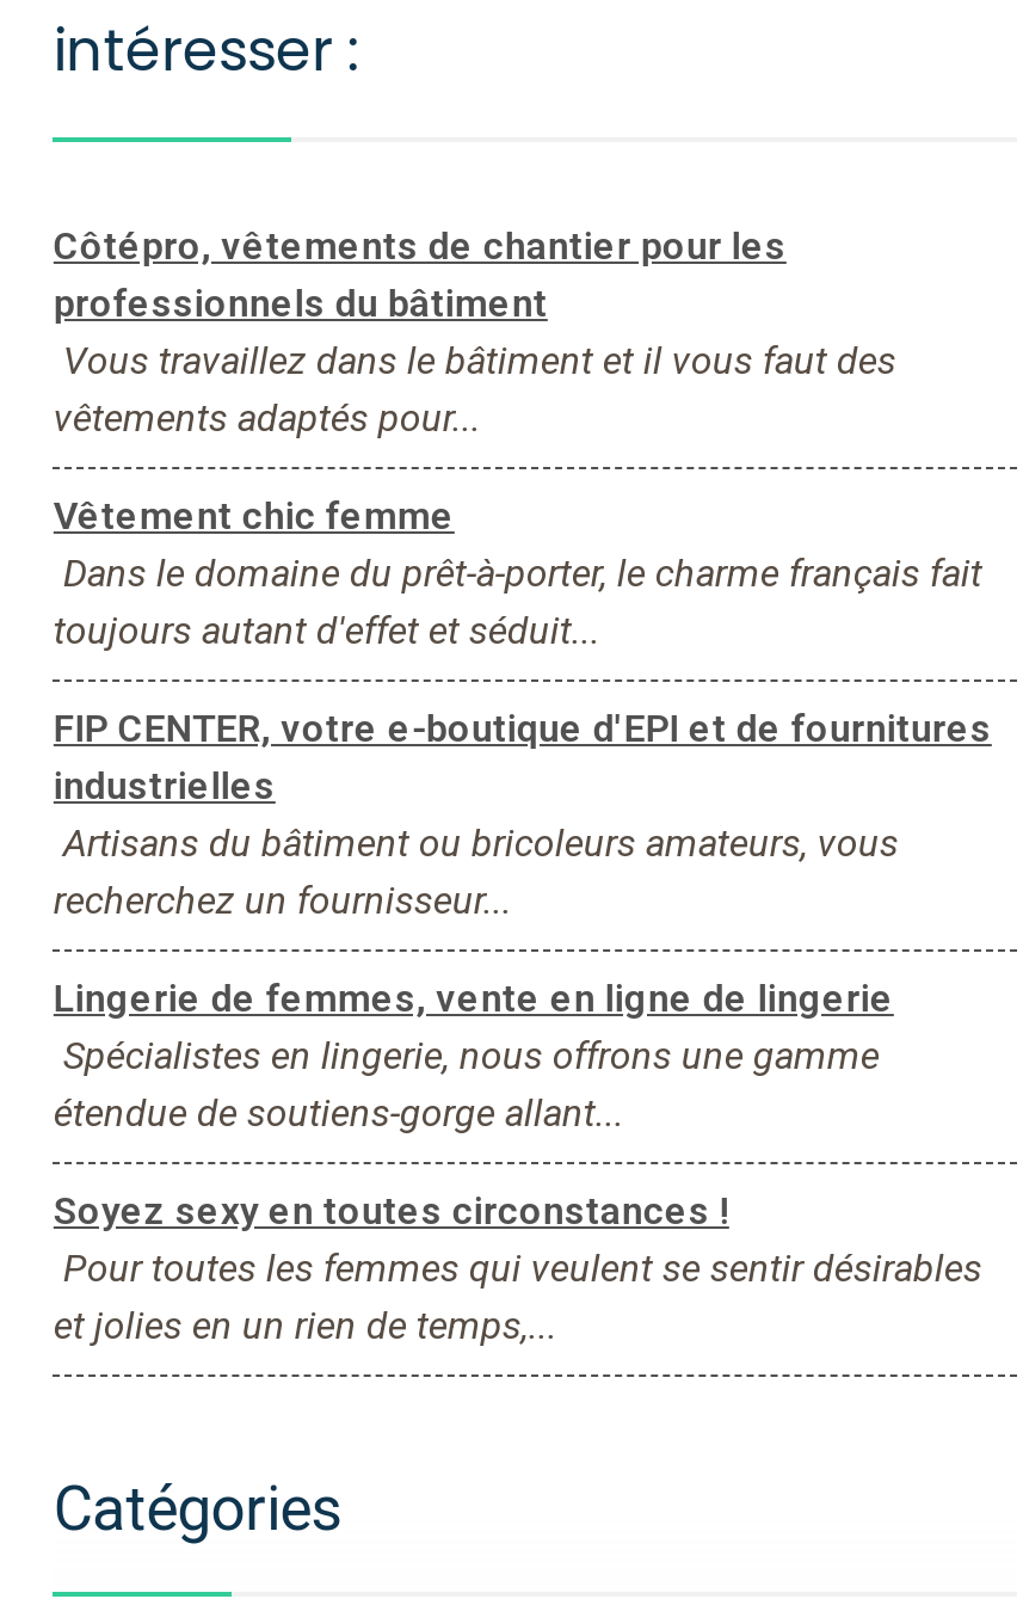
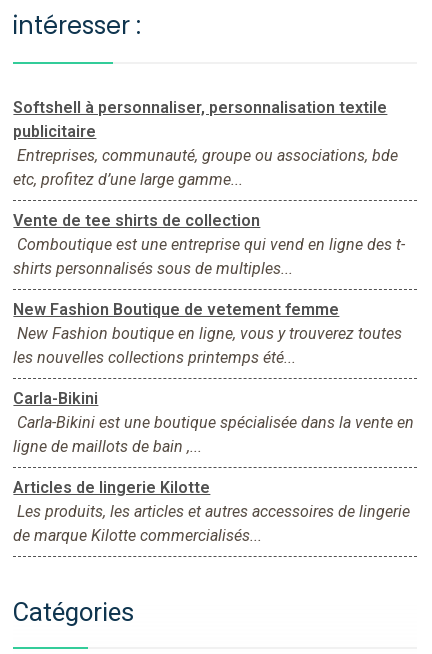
[53,223,896,440] Côtépro, vêtements de chantier pour les | professionnels du bâtiment | Vous travaillez dans le bâtiment et il vous faut des | vêtements adaptés pour... -> [13,98,398,189] Softshell à personnaliser, personnalisation textile | publicitaire | Entreprises, communauté, groupe ou associations, bde | etc, profitez d’une large gamme...
[53,493,982,653] Vêtement chic femme | Dans le domaine du prêt-à-porter, le charme français fait | toujours autant d'effet et séduit... -> [13,211,405,278] Vente de tee shirts de collection | Comboutique est une entreprise qui vend en ligne des t- | shirts personnalisés sous de multiples...
[53,705,992,923] FIP CENTER, votre e-boutique d'EPI et de fournitures | industrielles | Artisans du bâtiment ou bricoleurs amateurs, vous | recherchez un fournisseur... -> [13,300,402,367] New Fashion Boutique de vetement femme | New Fashion boutique en ligne, vous y trouverez toutes | les nouvelles collections printemps été...
[53,975,894,1135] Lingerie de femmes, vente en ligne de lingerie | Spécialistes en lingerie, nous offrons une gamme | étendue de soutiens-gorge allant... -> [13,389,414,456] Carla-Bikini | Carla-Bikini est une boutique spécialisée dans la vente en | ligne de maillots de bain ,...
[53,1188,982,1348] Soyez sexy en toutes circonstances ! | Pour toutes les femmes qui veulent se sentir désirables | et jolies en un rien de temps,... -> [13,478,410,545] Articles de lingerie Kilotte | Les produits, les articles et autres accessoires de lingerie | de marque Kilotte commercialisés...

